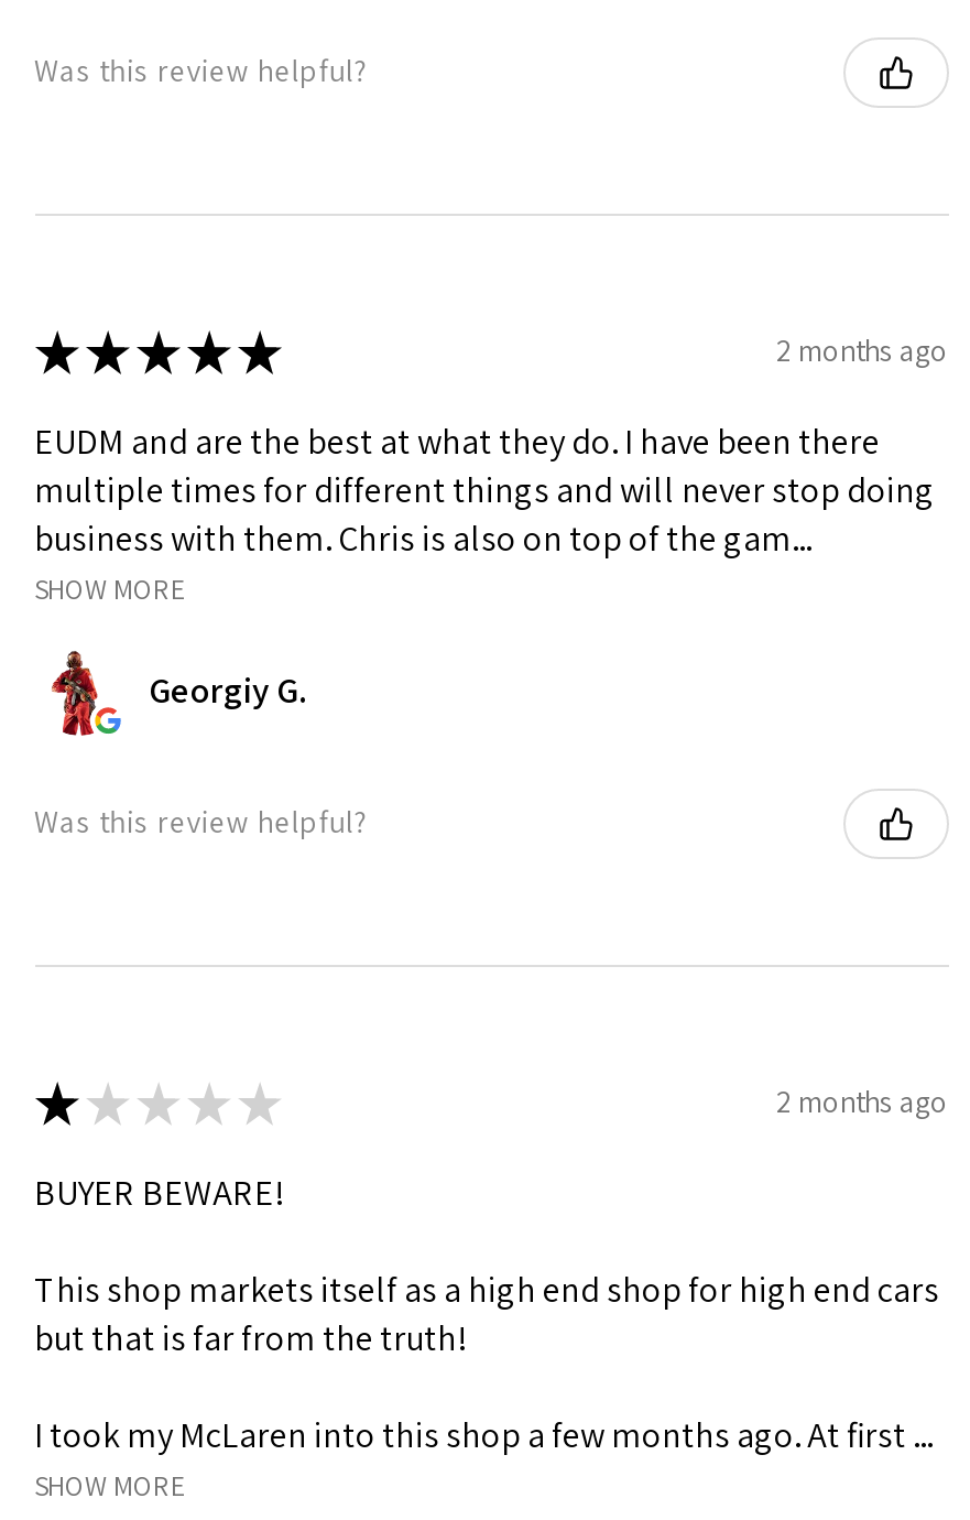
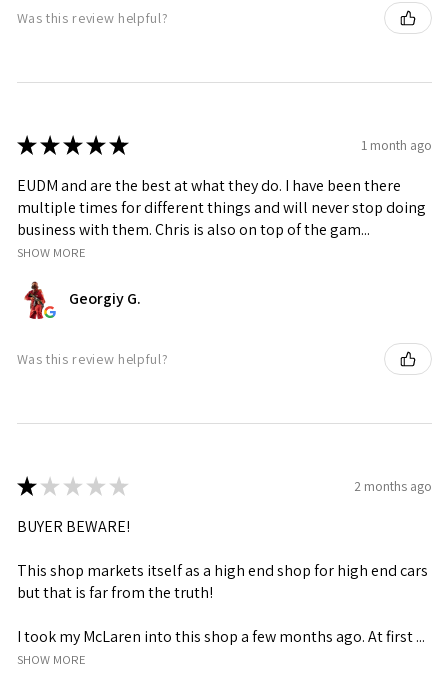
[776,330,948,370] 2 months ago -> [360,136,431,154] 1 month ago

